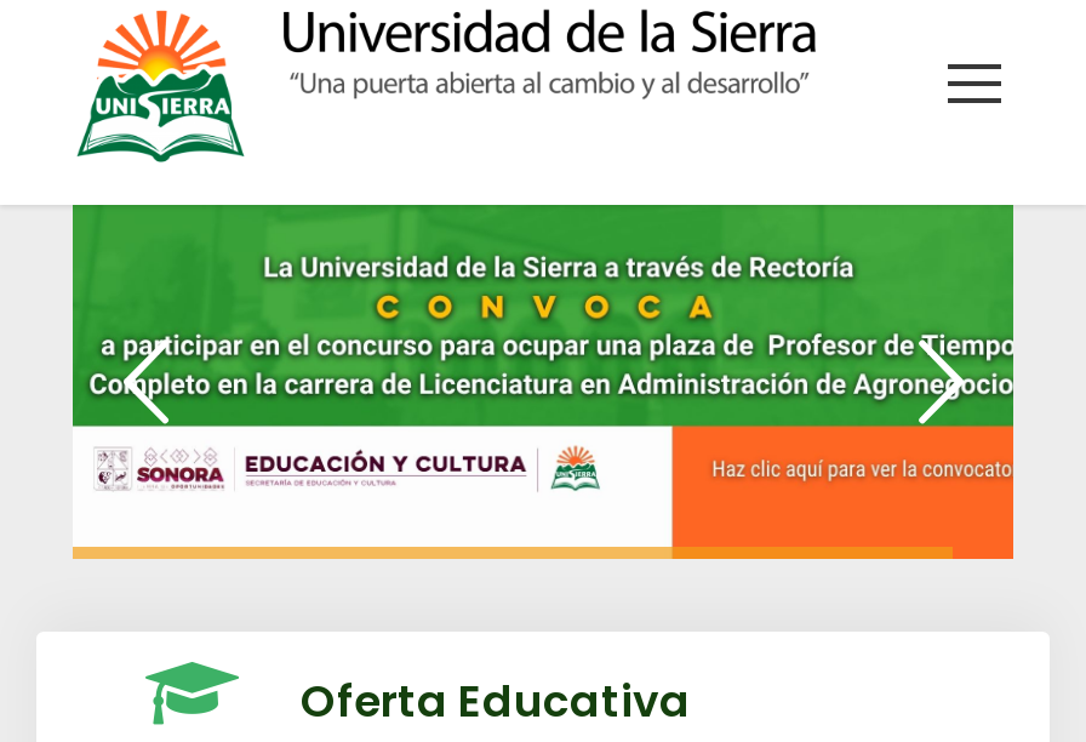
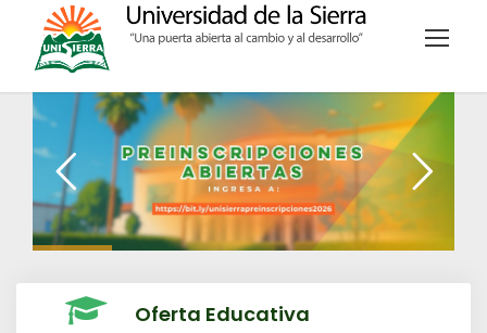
[70,202,1016,561] [image] -> [32,91,455,252] [image]

